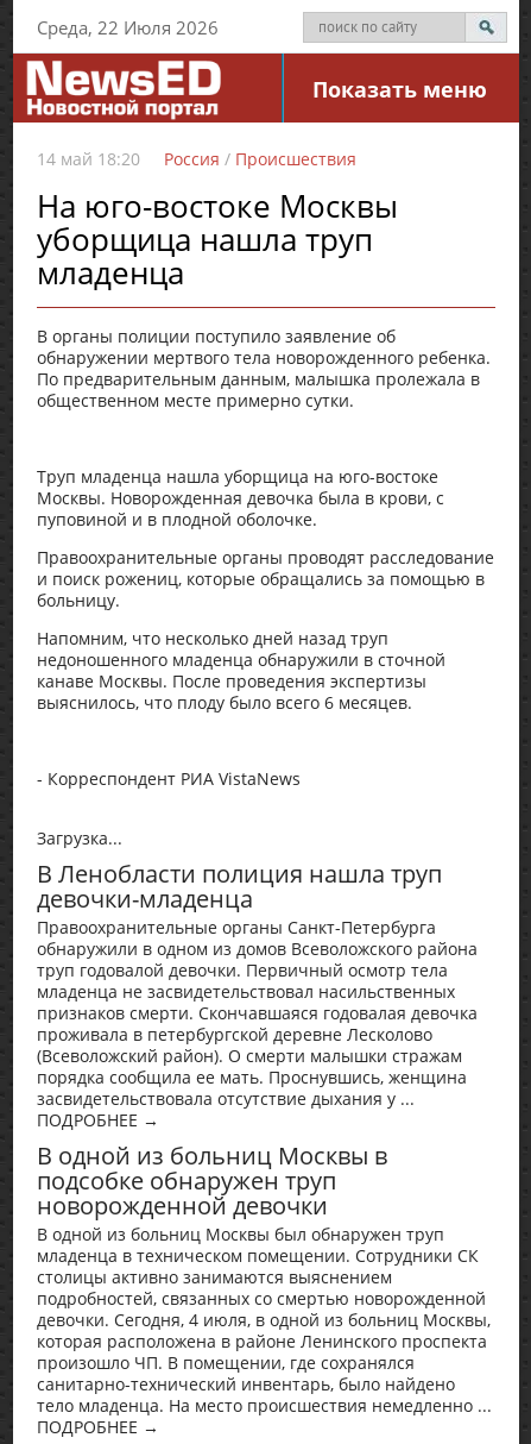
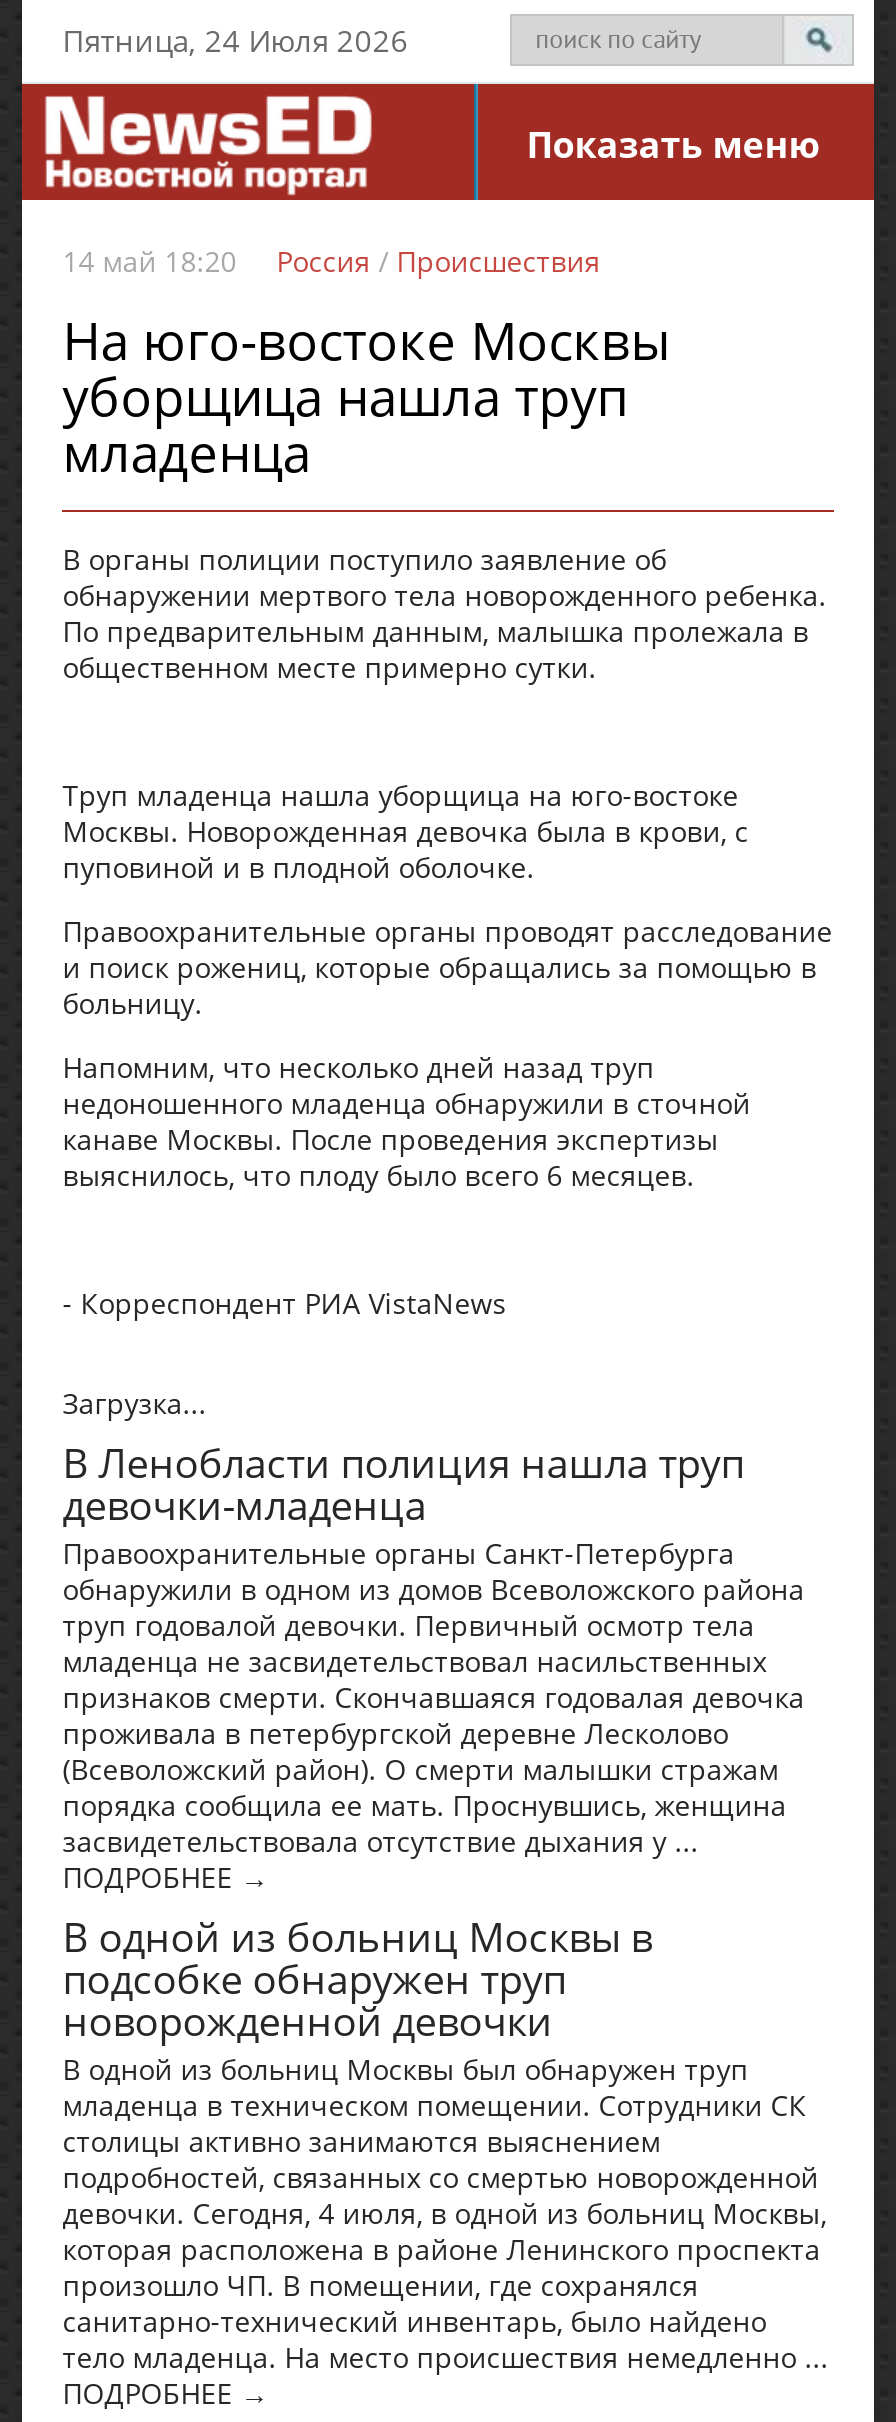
[37,15,219,39] Среда, 22 Июля 2026 -> [62,20,408,60] Пятница, 24 Июля 2026

